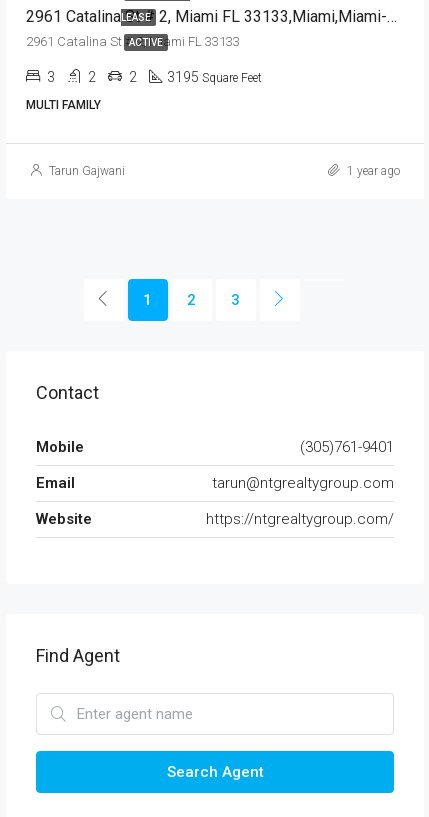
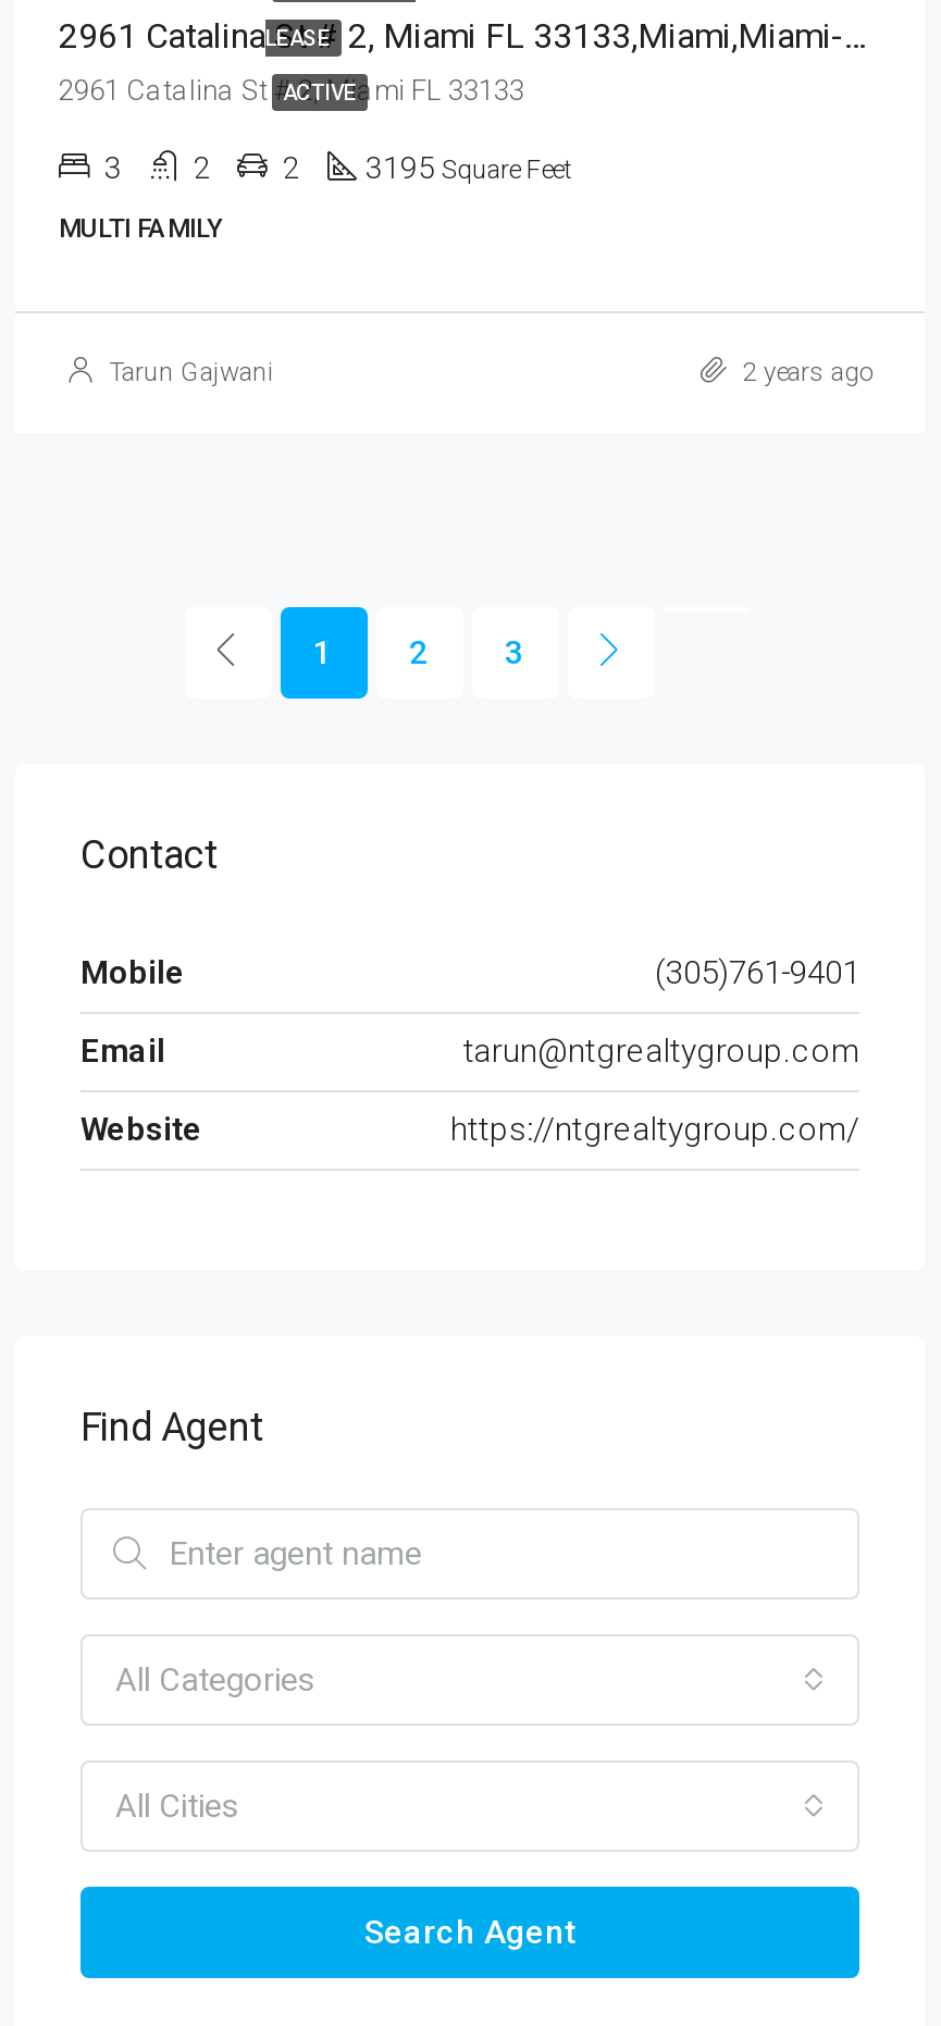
[344,164,400,178] 1 year ago -> [735,357,872,387] 2 years ago
none -> [115,1660,315,1826] All Categories | All Cities

